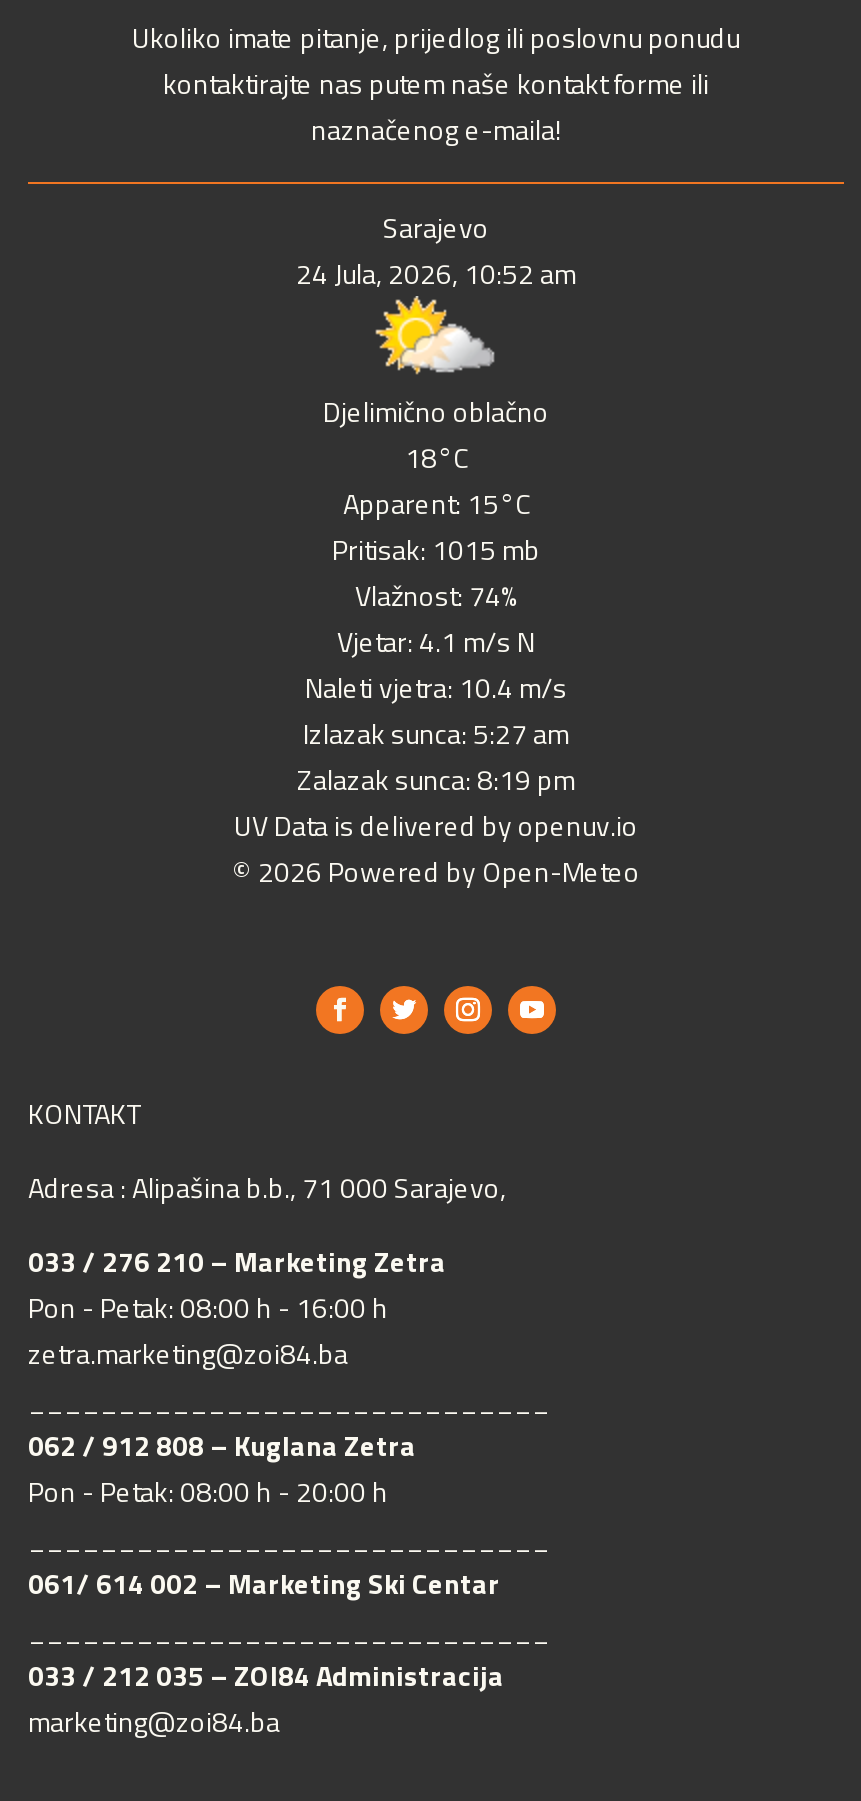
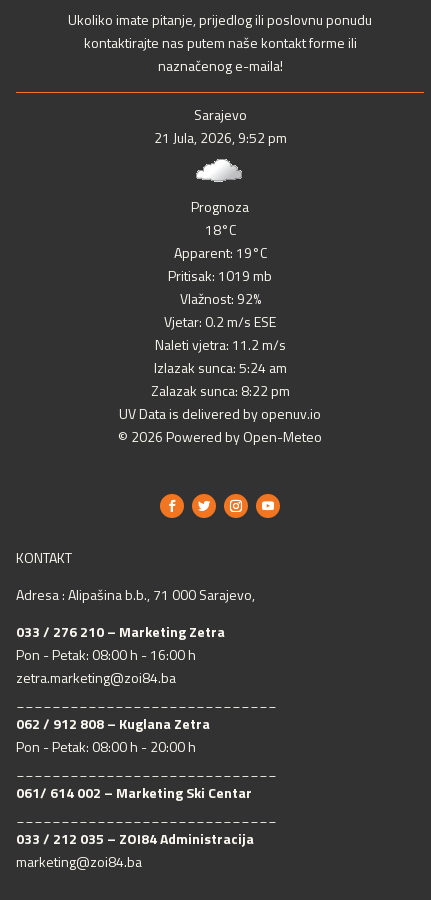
[296,253,576,295] 24 Jula, 2026, 10:52 am -> [153,127,286,148] 21 Jula, 2026, 9:52 pm
[323,310,549,433] [image] | Djelimično oblačno -> [190,156,249,217] [image] | Prognoza
[343,483,529,525] Apparent: 15°C -> [173,242,266,263] Apparent: 19°C
[332,529,540,571] Pritisak: 1015 mb -> [168,265,272,286] Pritisak: 1019 mb
[355,575,517,617] Vlažnost: 74% -> [179,288,260,309] Vlažnost: 92%
[337,621,535,663] Vjetar: 4.1 m/s N -> [164,311,276,332] Vjetar: 0.2 m/s ESE
[305,667,567,709] Naleti vjetra: 10.4 m/s -> [154,334,285,355] Naleti vjetra: 11.2 m/s
[303,713,569,755] Izlazak sunca: 5:27 am -> [153,357,286,378] Izlazak sunca: 5:24 am
[297,759,575,801] Zalazak sunca: 8:19 pm -> [150,380,289,401] Zalazak sunca: 8:22 pm

